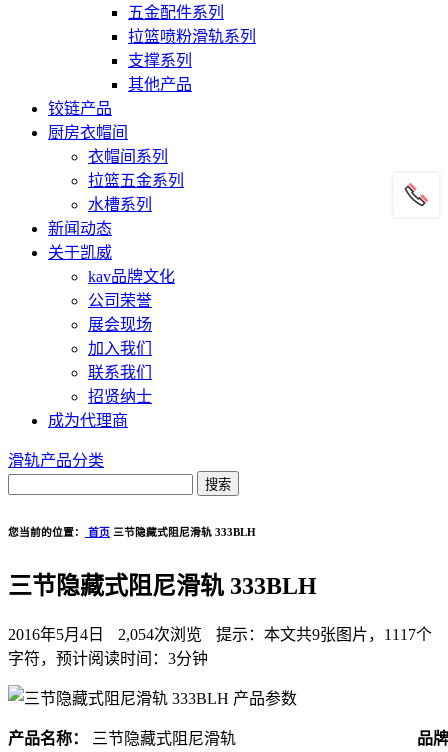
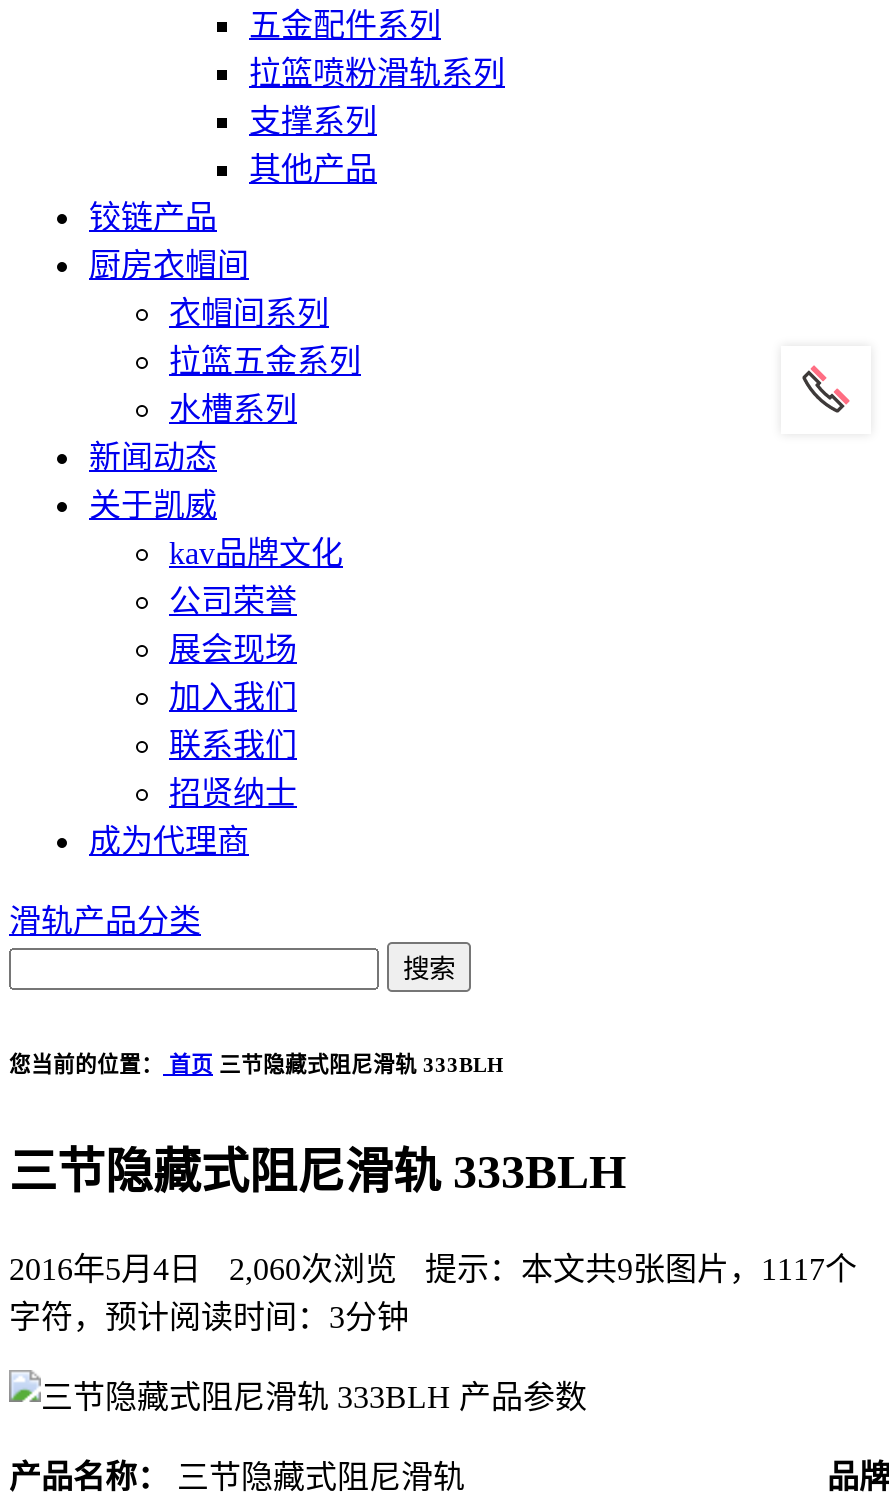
[8,626,432,643] 2016年5月4日 2,054次浏览 提示：本文共9张图片，1117个 -> [9,1252,857,1286] 2016年5月4日 2,060次浏览 提示：本文共9张图片，1117个

